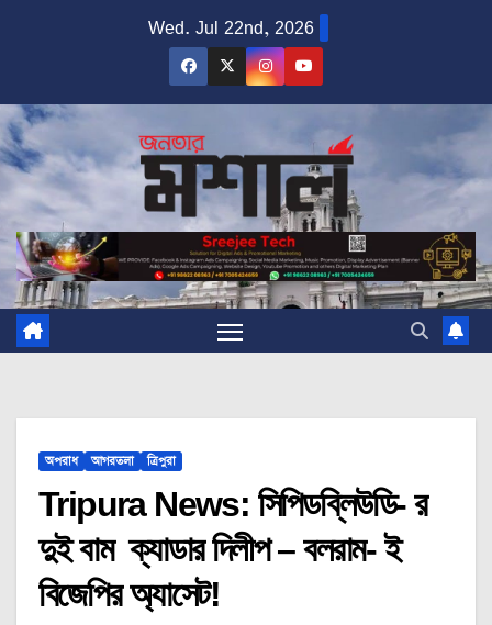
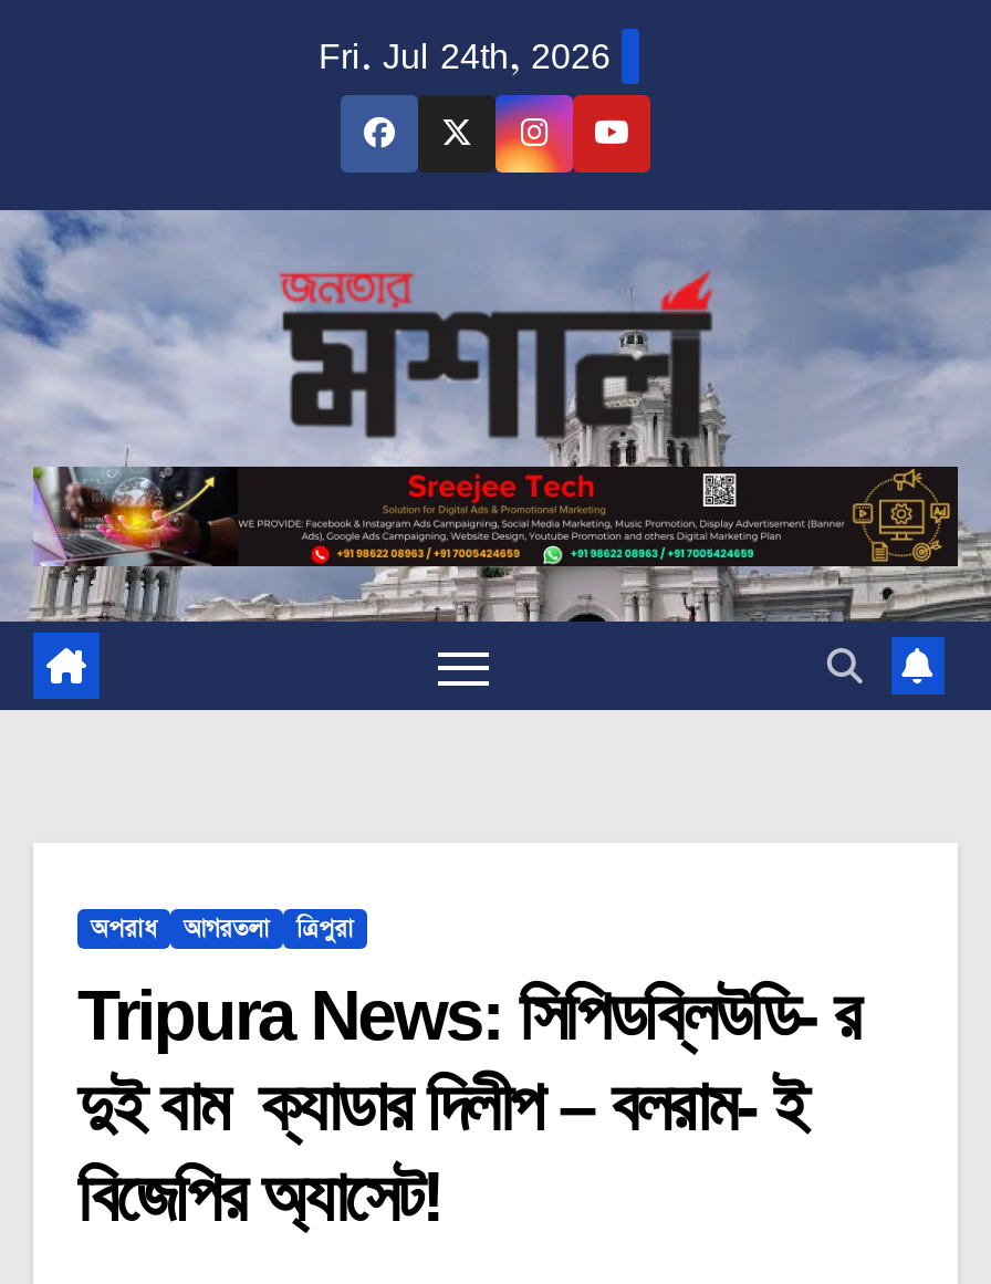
[148,14,314,41] Wed. Jul 22nd, 2026 -> [319,29,611,82] Fri. Jul 24th, 2026

